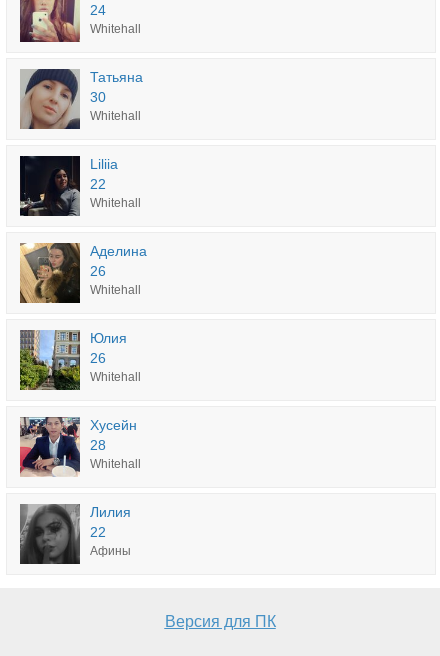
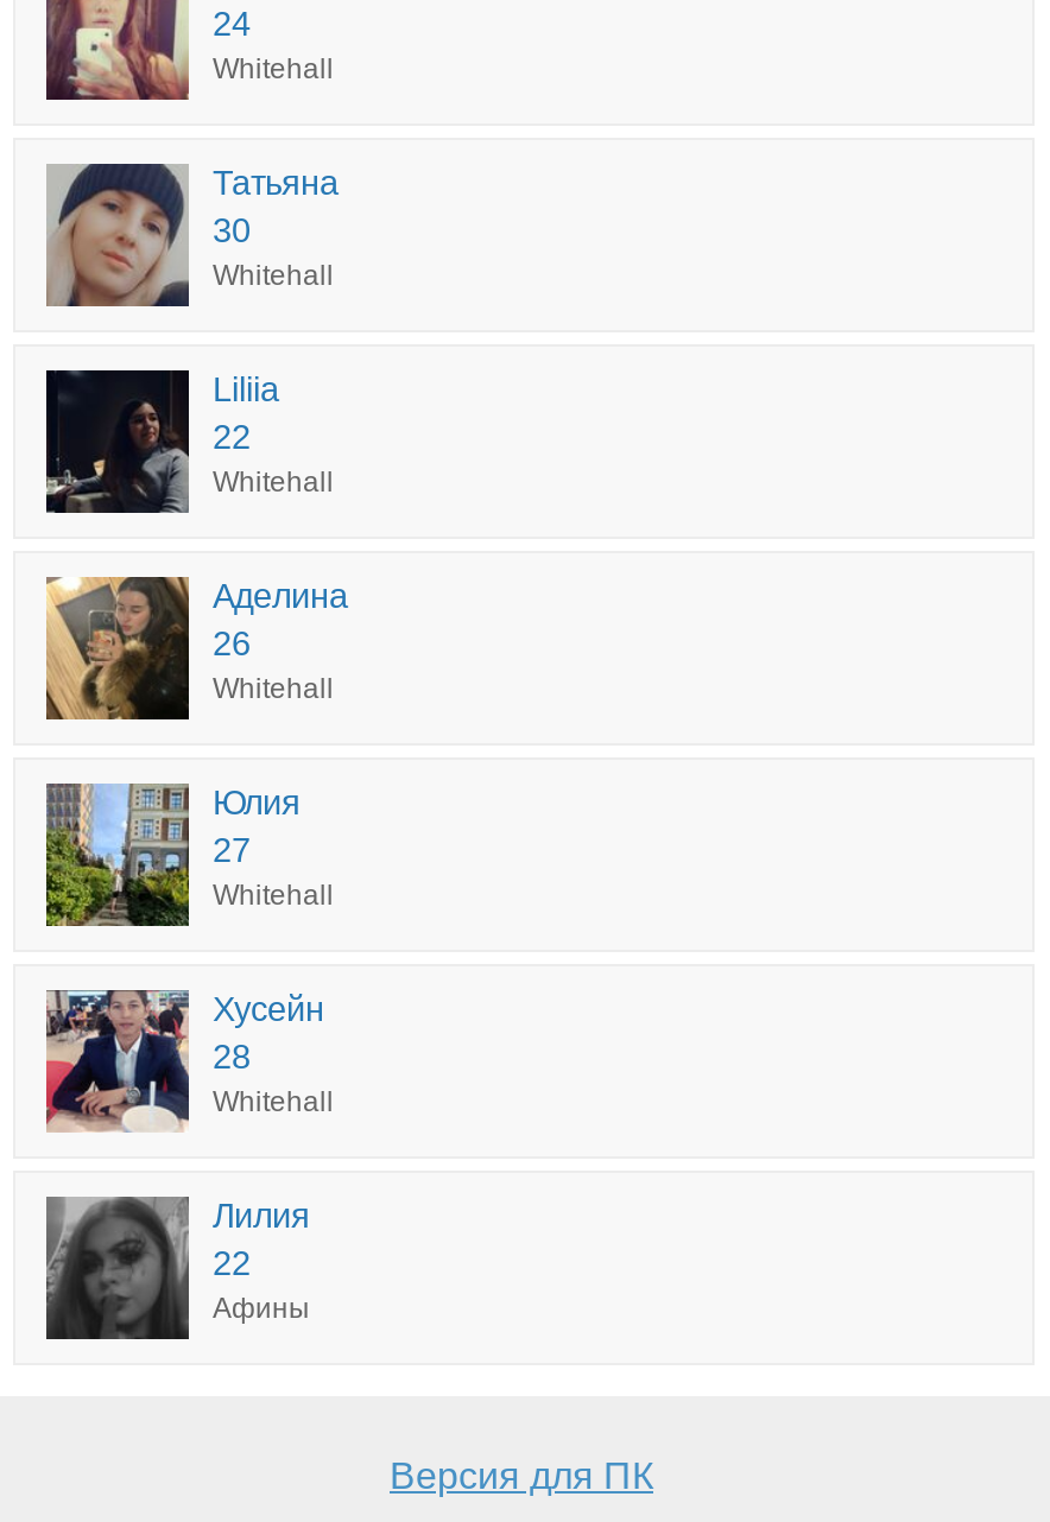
[90,350,106,366] 26 -> [213,831,251,869] 27

